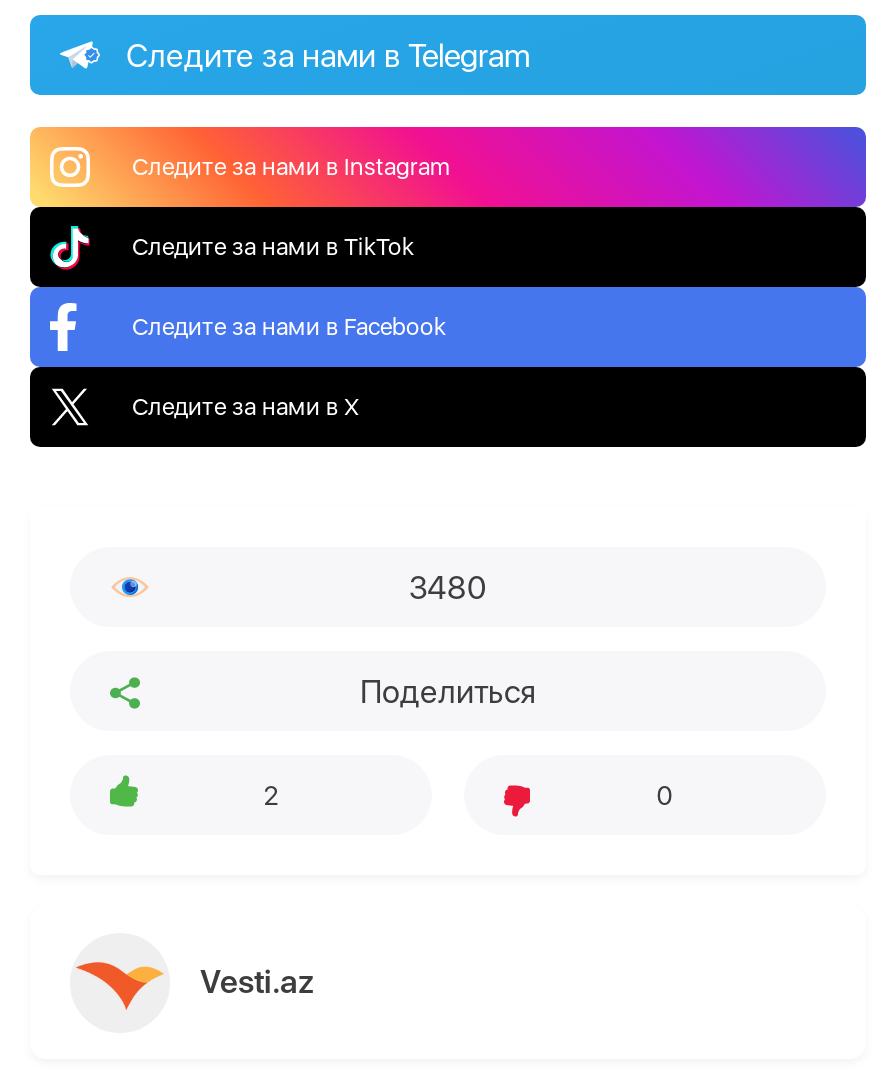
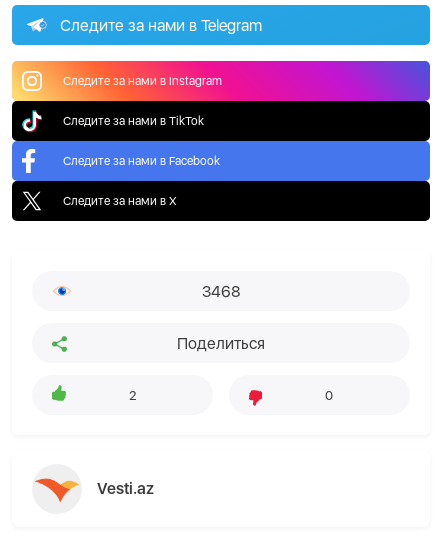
[409,569,487,607] 3480 -> [201,282,240,301] 3468

